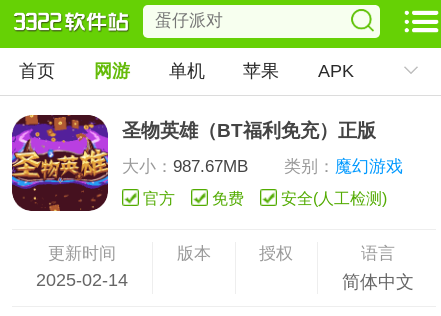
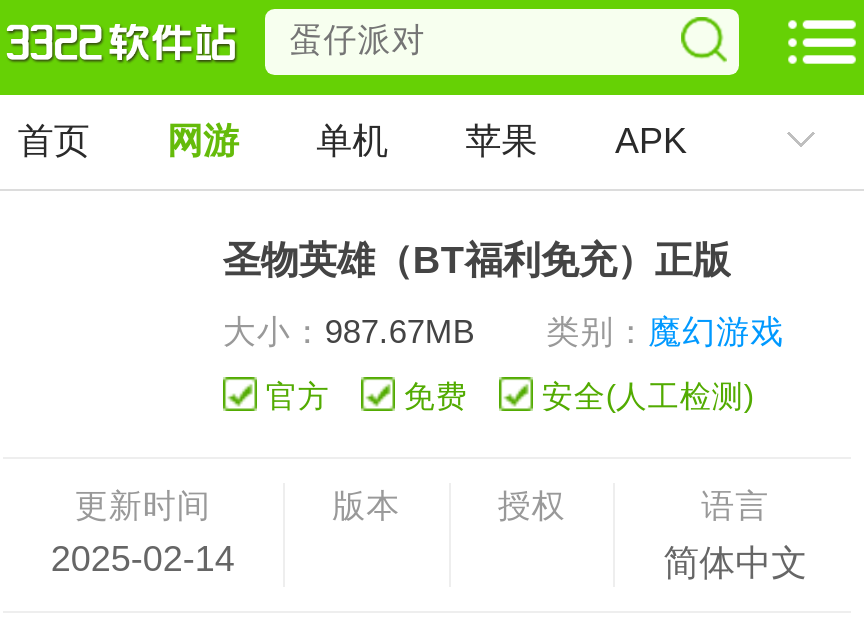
[11,114,109,212] [image] -> none

